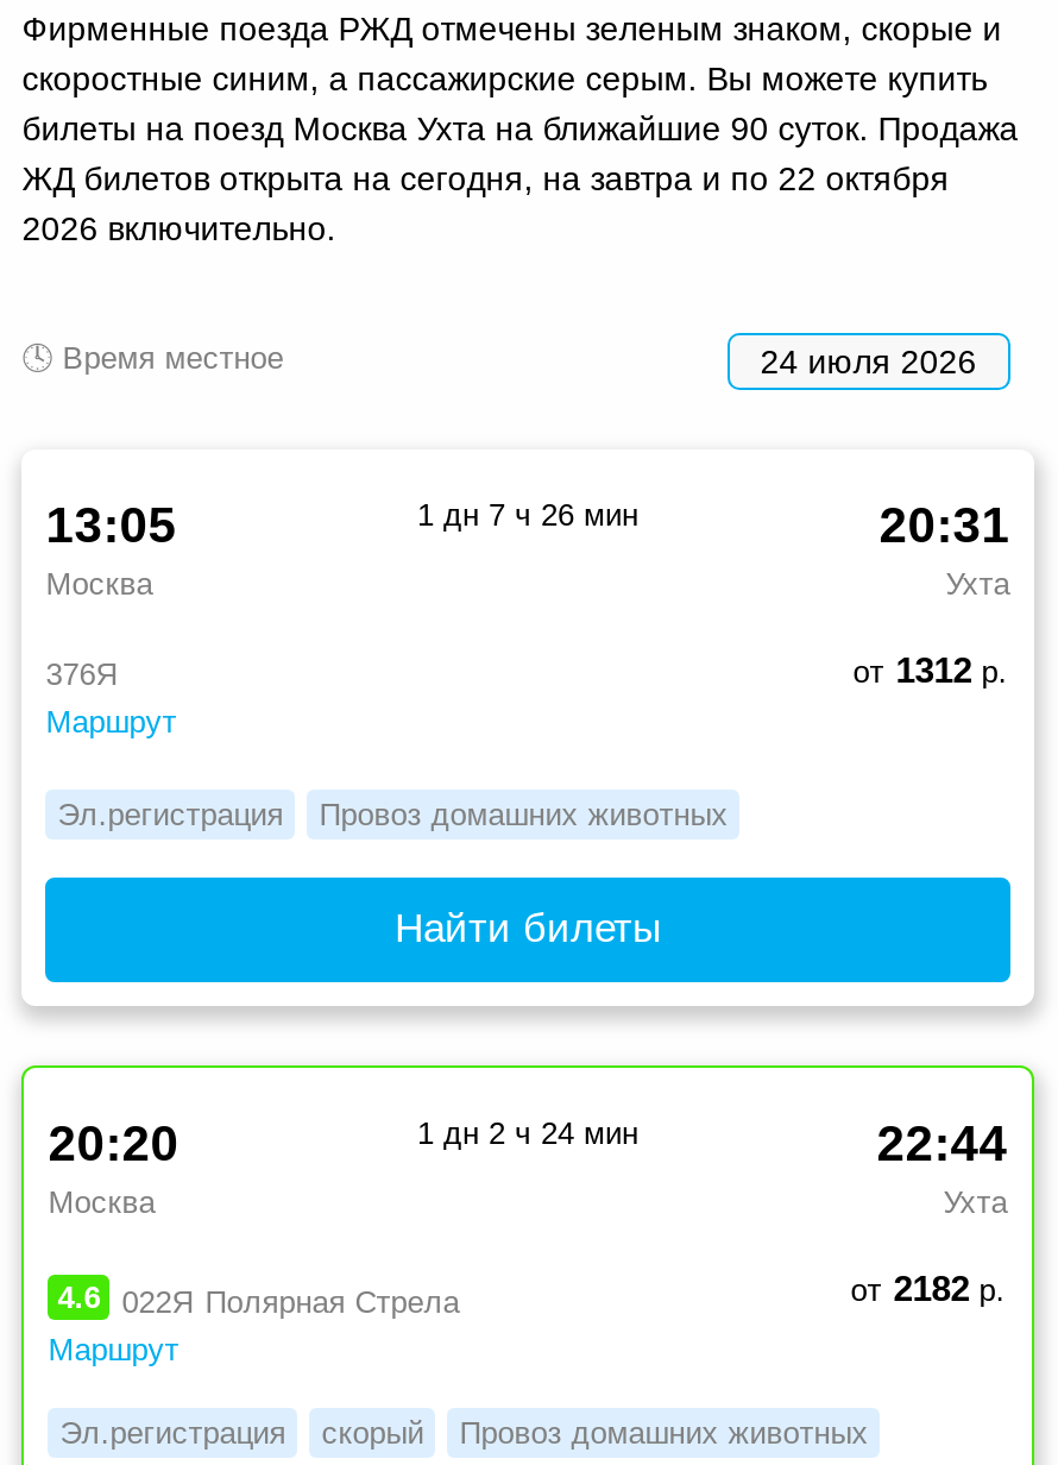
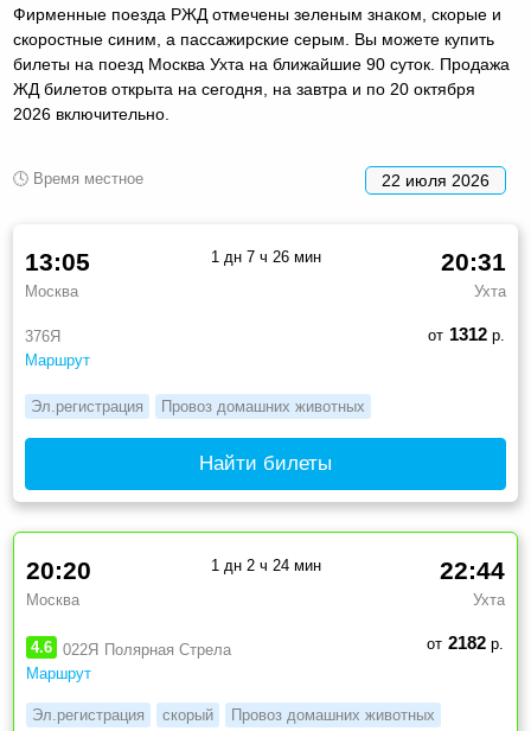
[22,158,949,196] ЖД билетов открыта на сегодня, на завтра и по 22 октября -> [13,79,476,98] ЖД билетов открыта на сегодня, на завтра и по 20 октября
[760,342,977,380] 24 июля 2026 -> [381,170,489,189] 22 июля 2026

